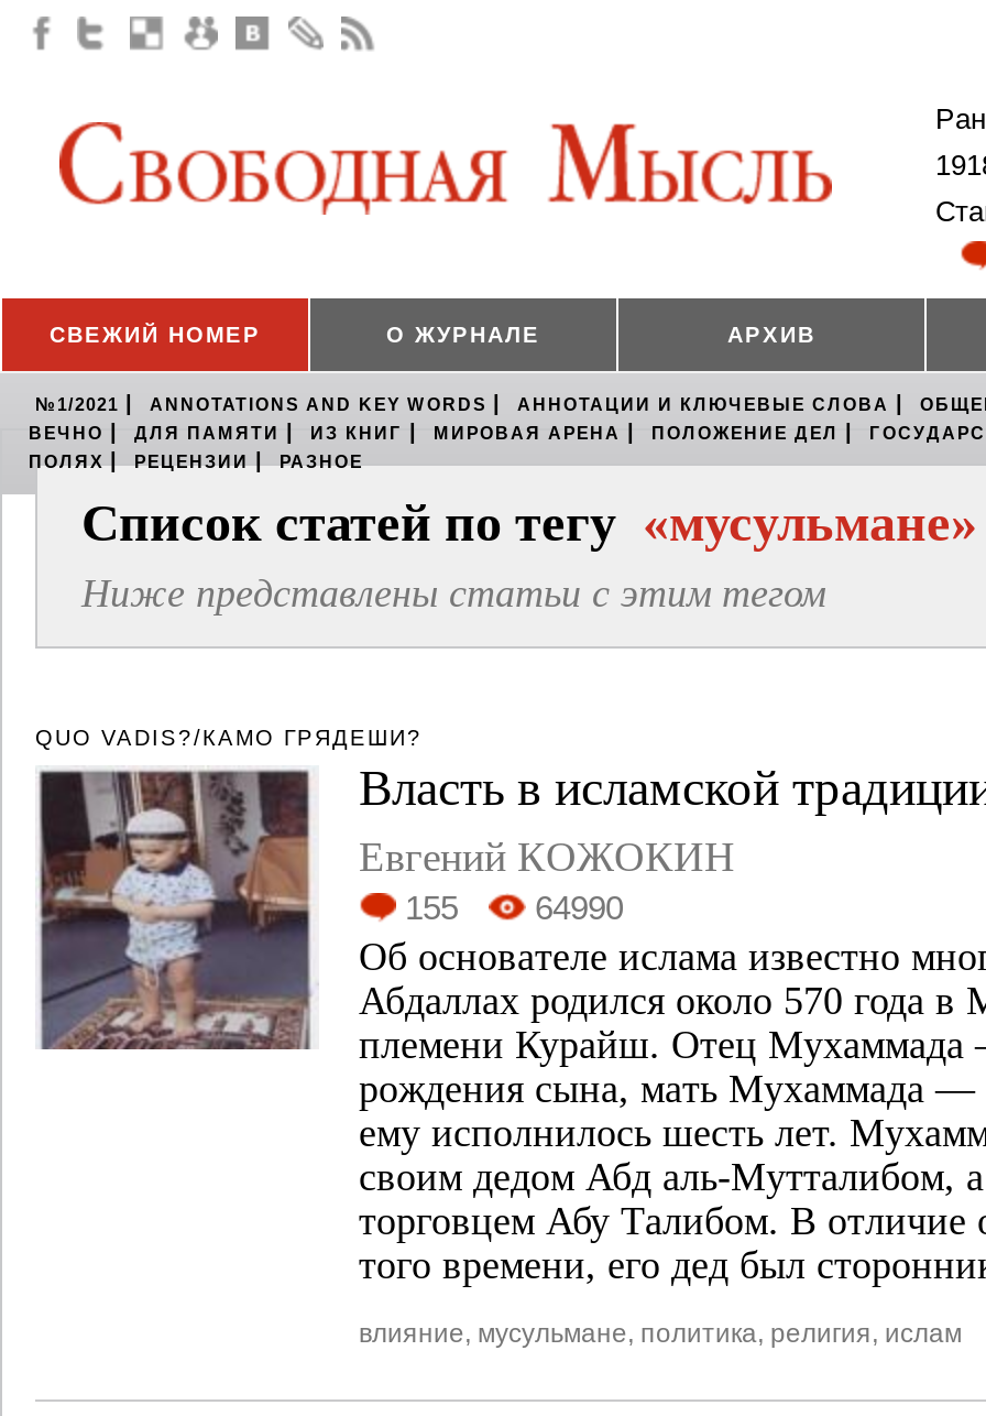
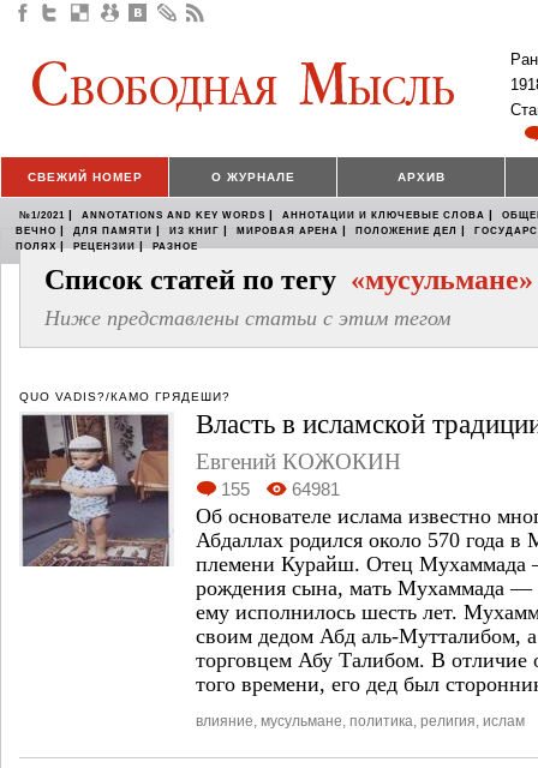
[535,889,623,927] 64990 -> [292,479,340,500] 64981

